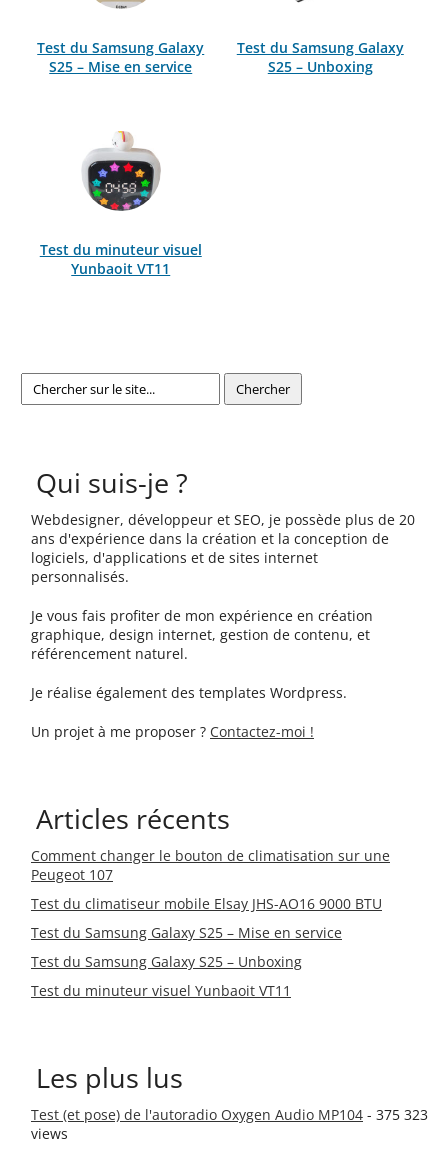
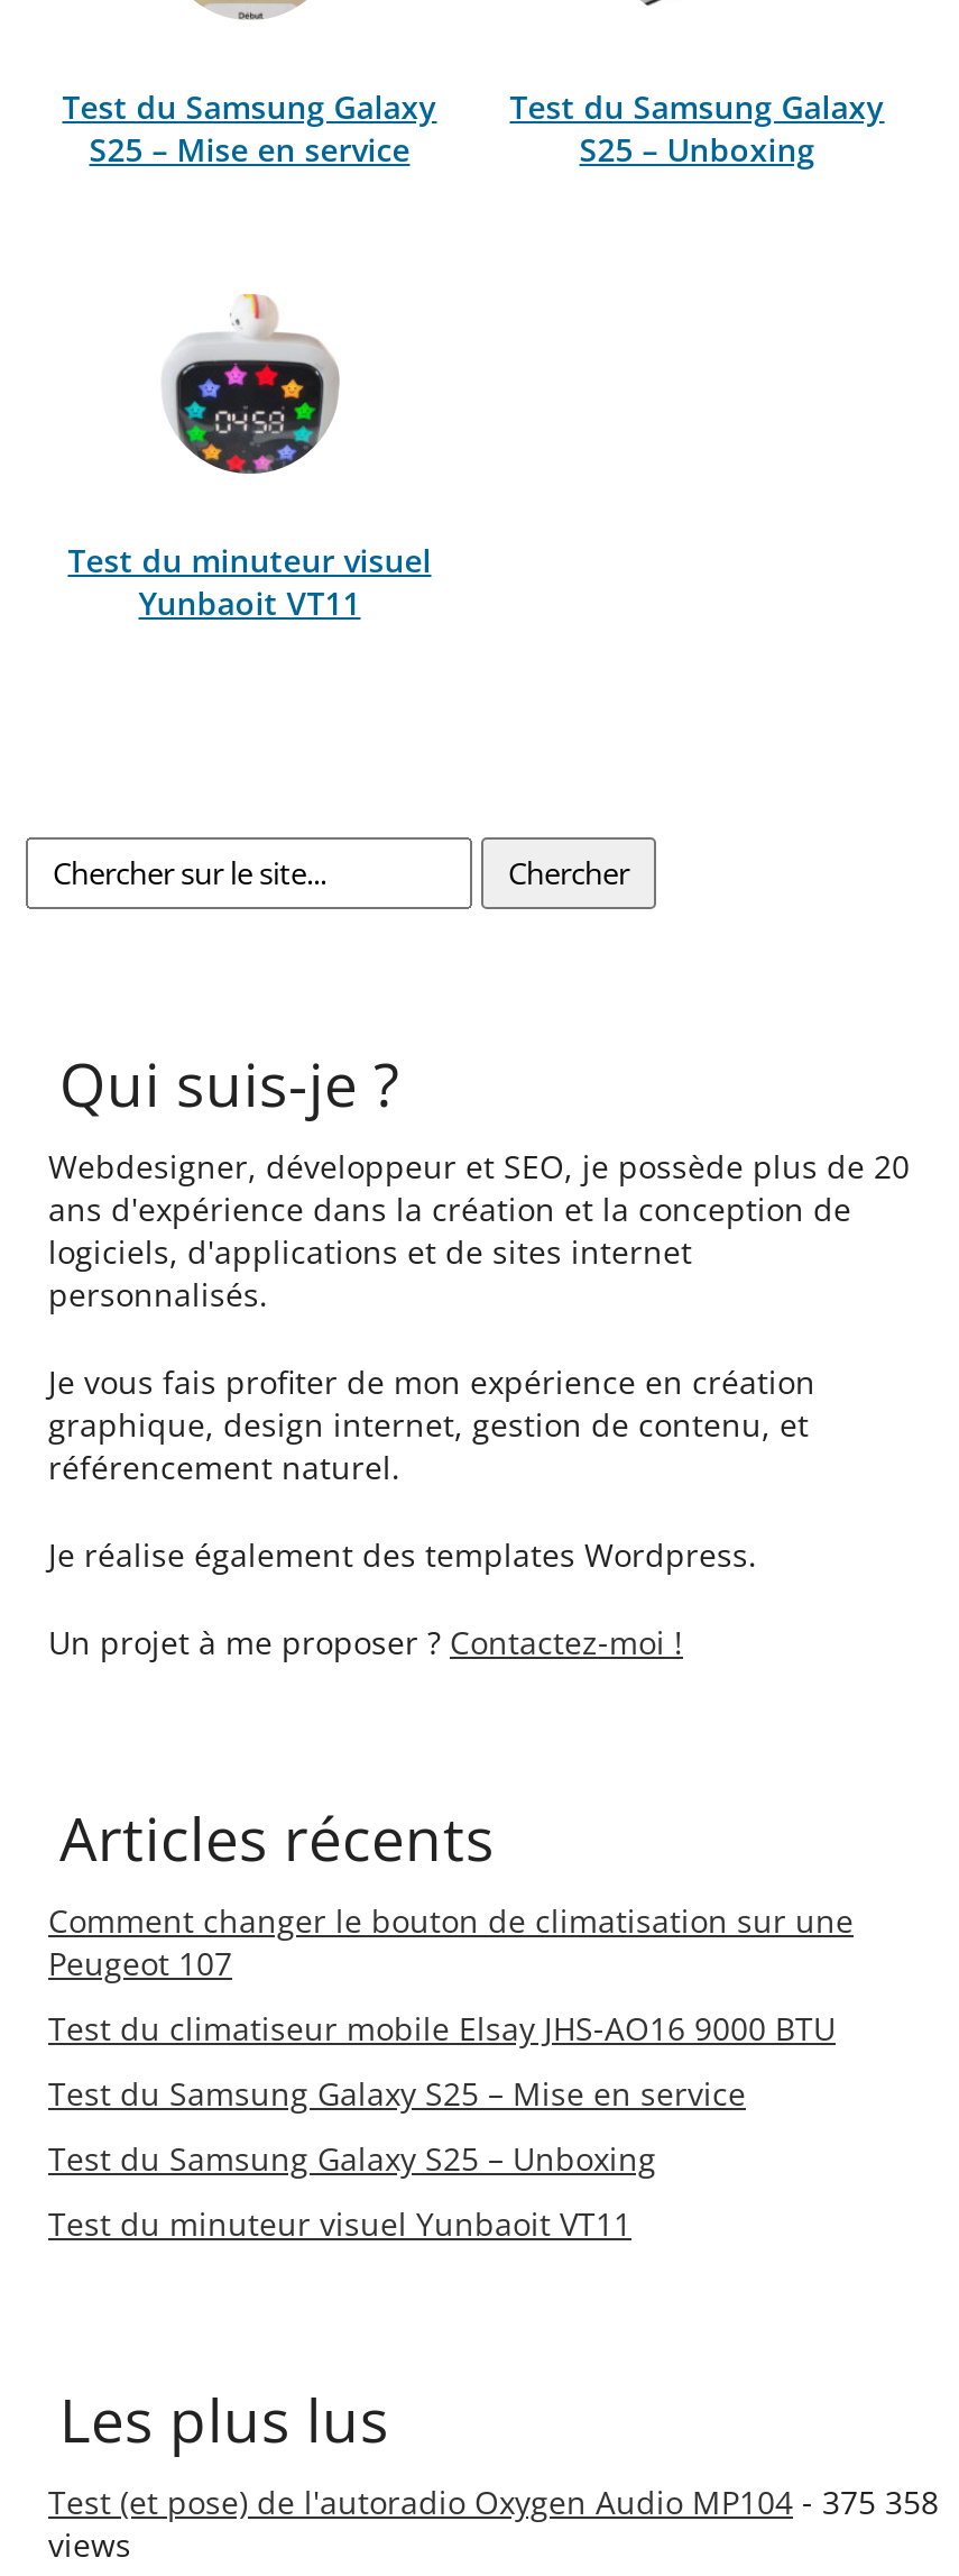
[31,1105,428,1124] Test (et pose) de l'autoradio Oxygen Audio MP104 - 375 323 -> [48,2481,939,2523] Test (et pose) de l'autoradio Oxygen Audio MP104 - 375 358

